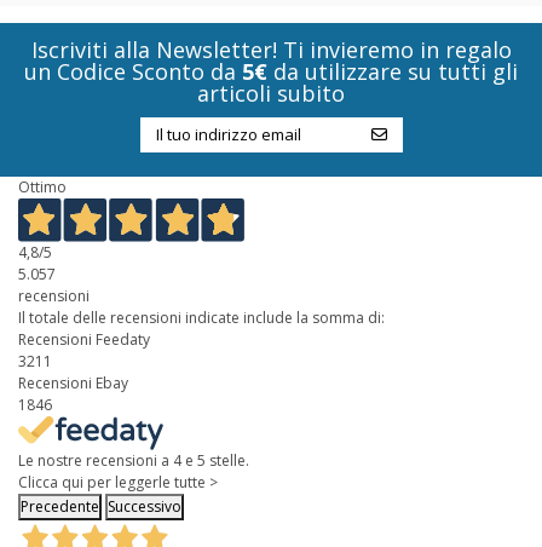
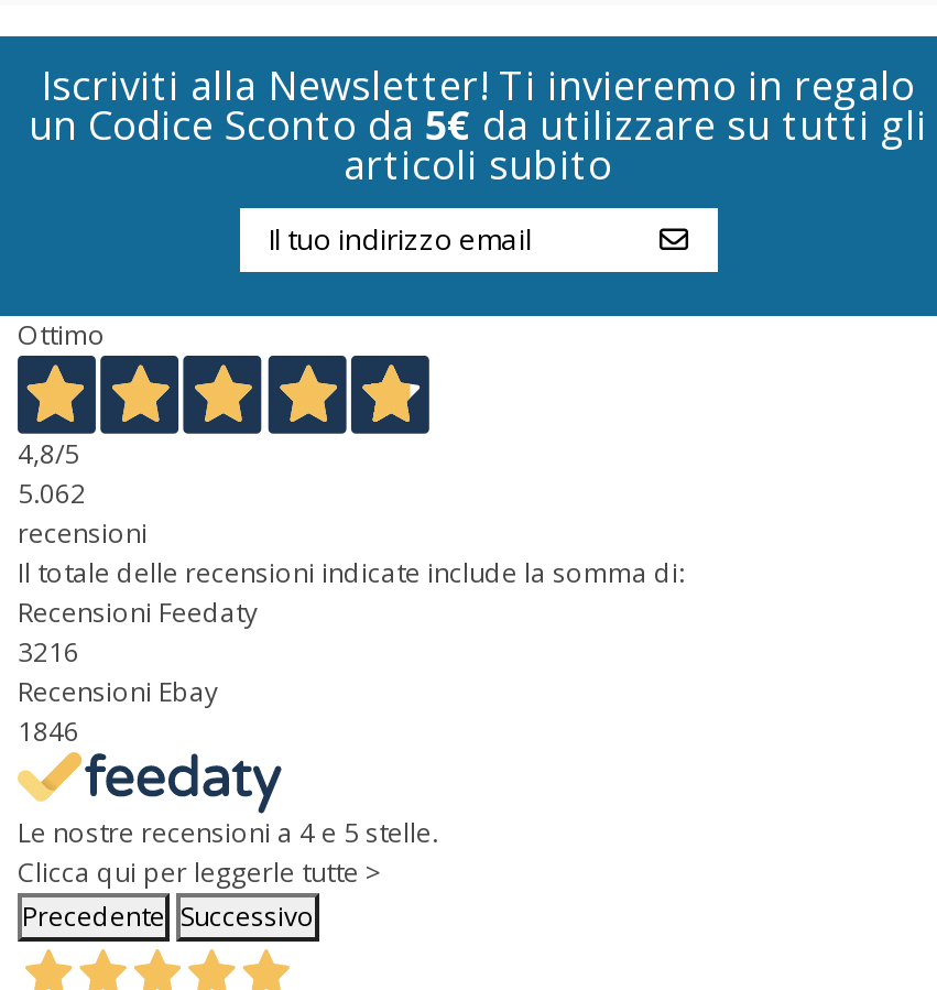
[18,264,56,285] 5.057 -> [18,475,86,512] 5.062
[18,351,52,372] 3211 -> [18,633,79,671] 3216

